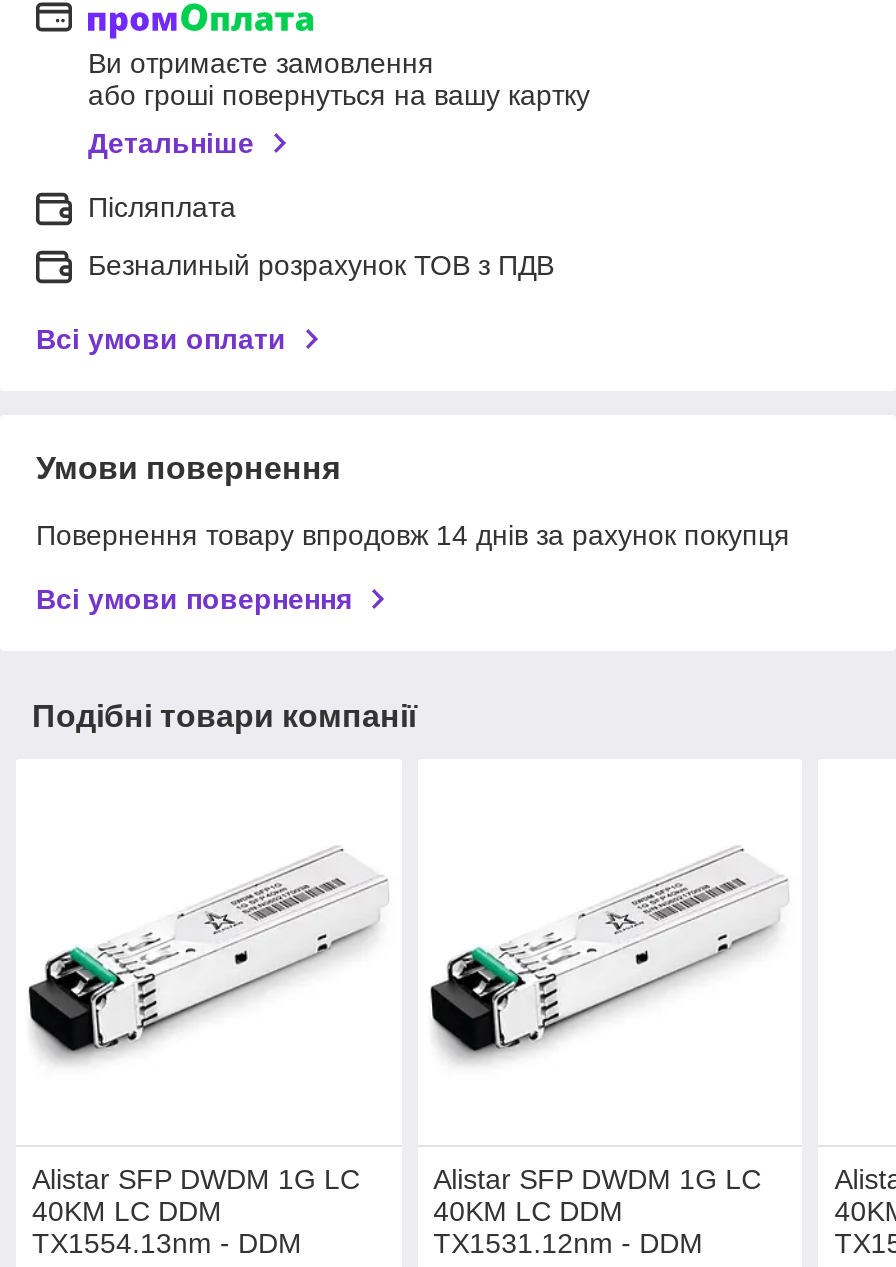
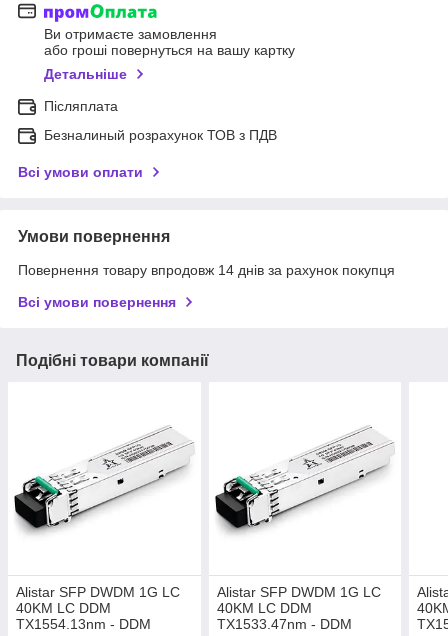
[433,1227,703,1259] TX1531.12nm - DDM -> [217,616,352,632] TX1533.47nm - DDM

